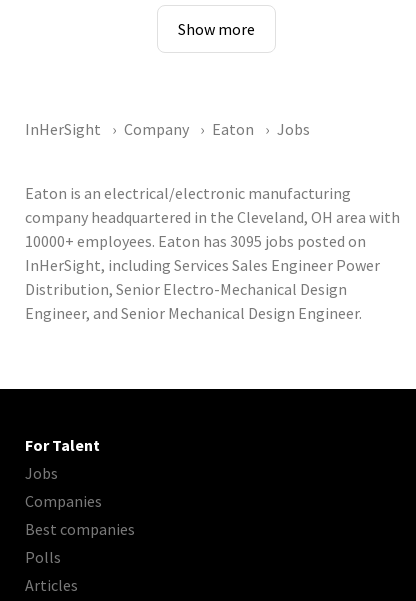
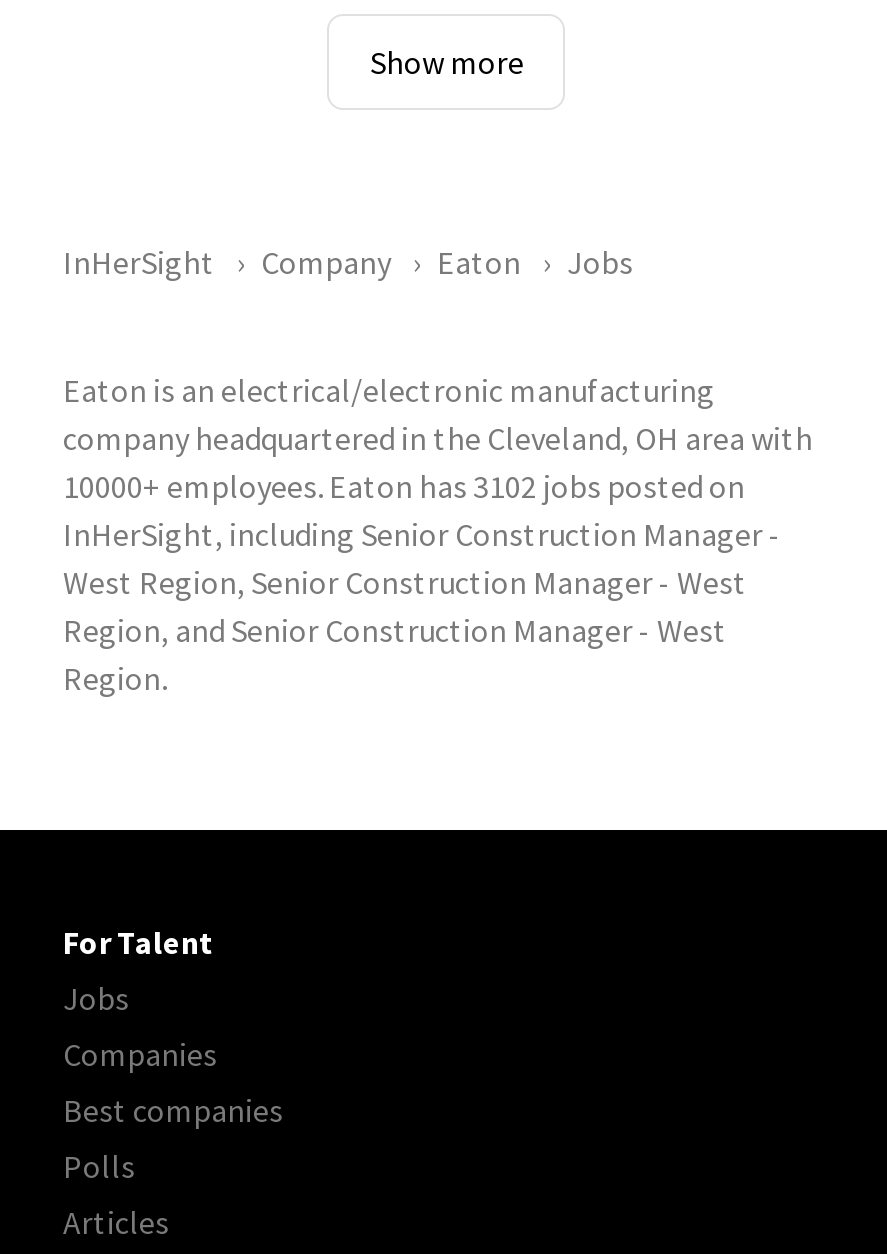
[25,231,380,323] 10000+ employees. Eaton has 3095 jobs posted on | InHerSight, including Services Sales Engineer Power | Distribution, Senior Electro-Mechanical Design | Engineer, and Senior Mechanical Design Engineer. -> [63,467,781,699] 10000+ employees. Eaton has 3102 jobs posted on | InHerSight, including Senior Construction Manager - | West Region, Senior Construction Manager - West | Region, and Senior Construction Manager - West | Region.

